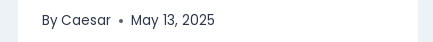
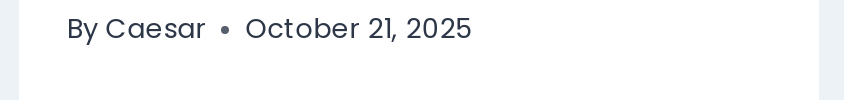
[42,11,215,30] By Caesar May 13, 2025 -> [67,10,471,48] By Caesar October 21, 2025

